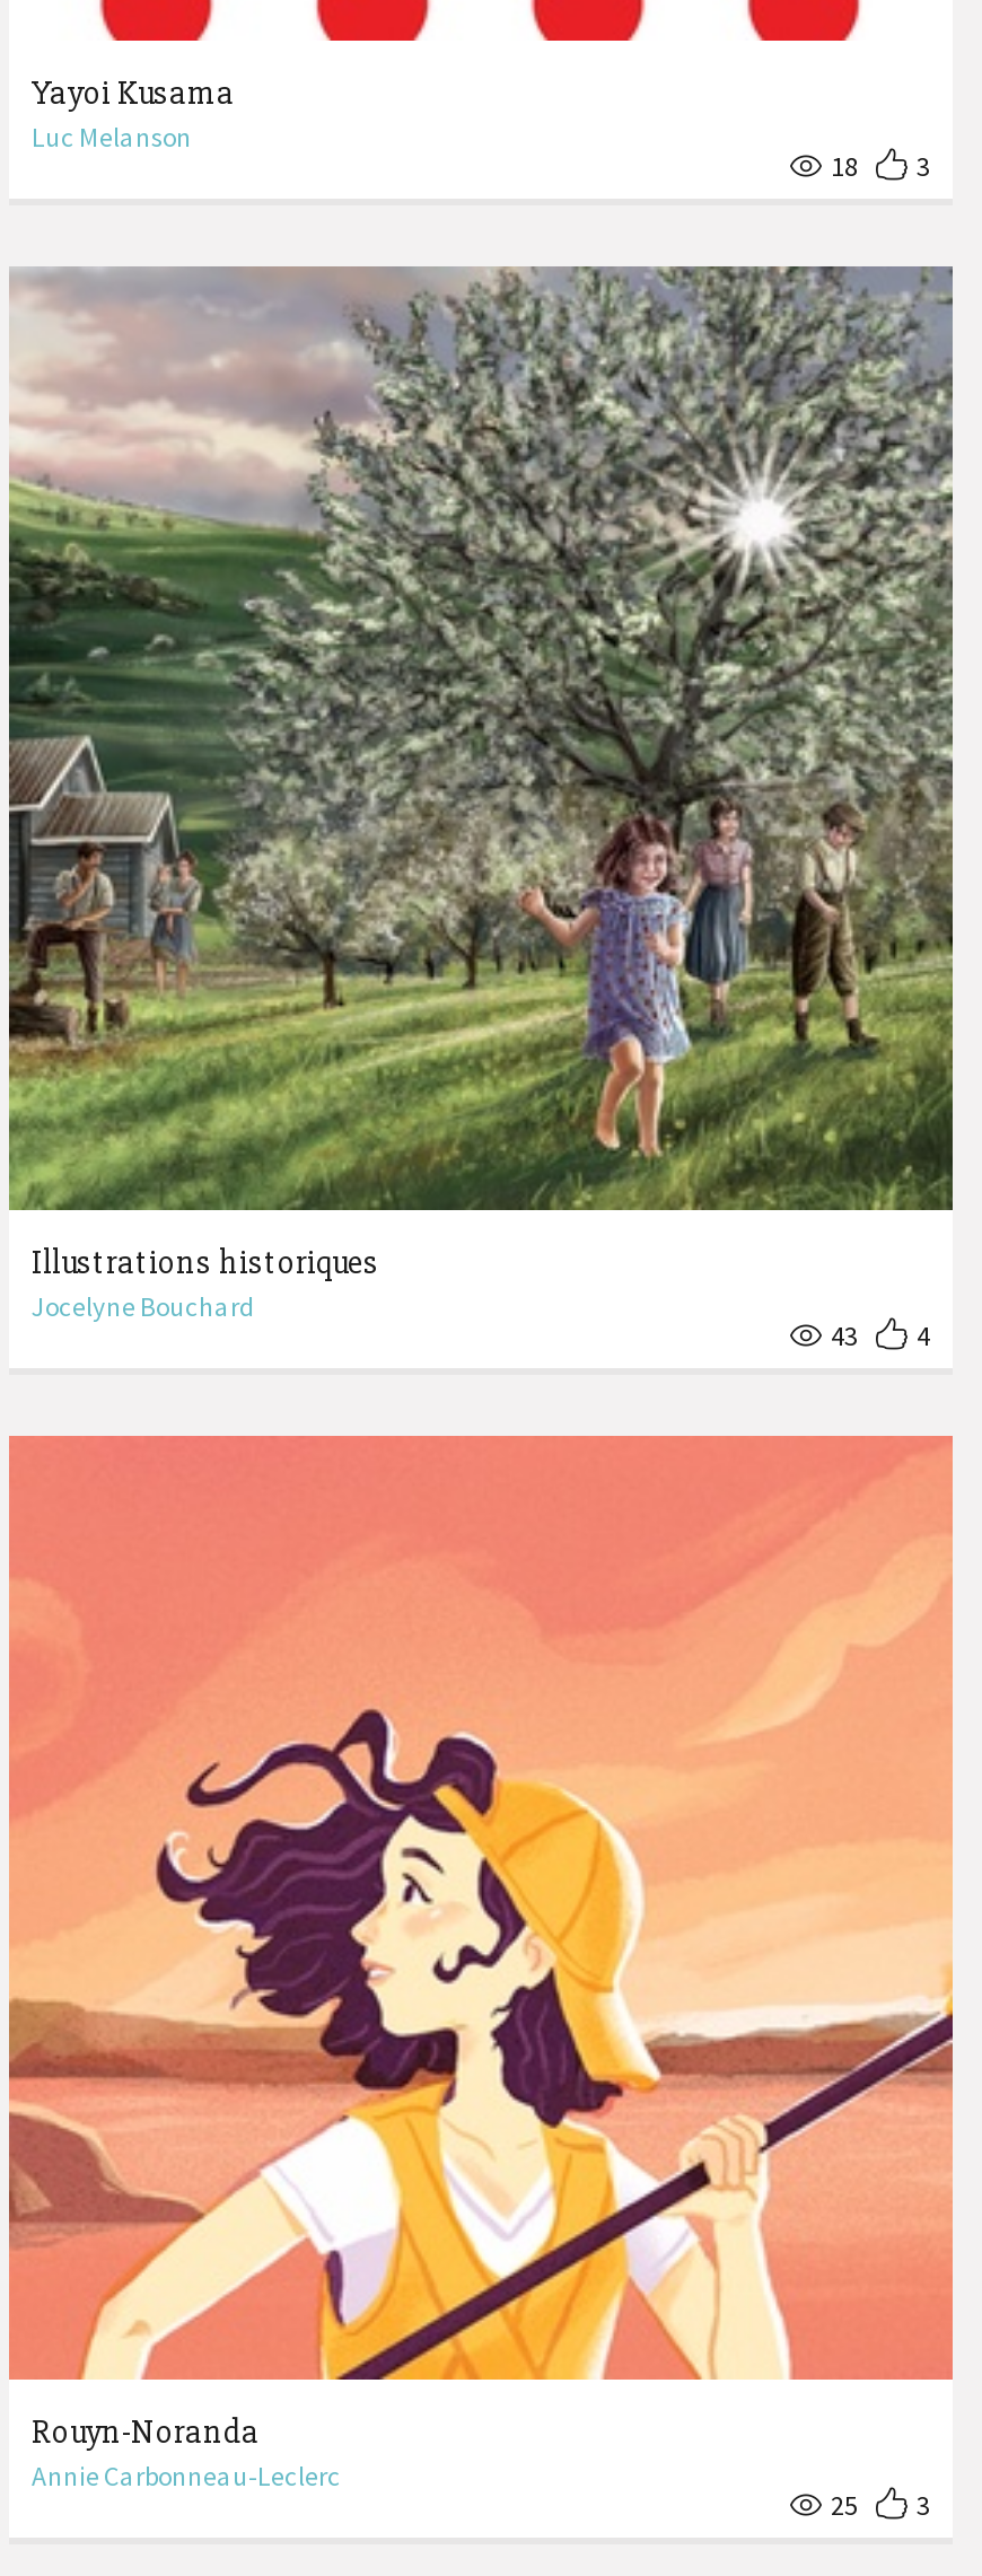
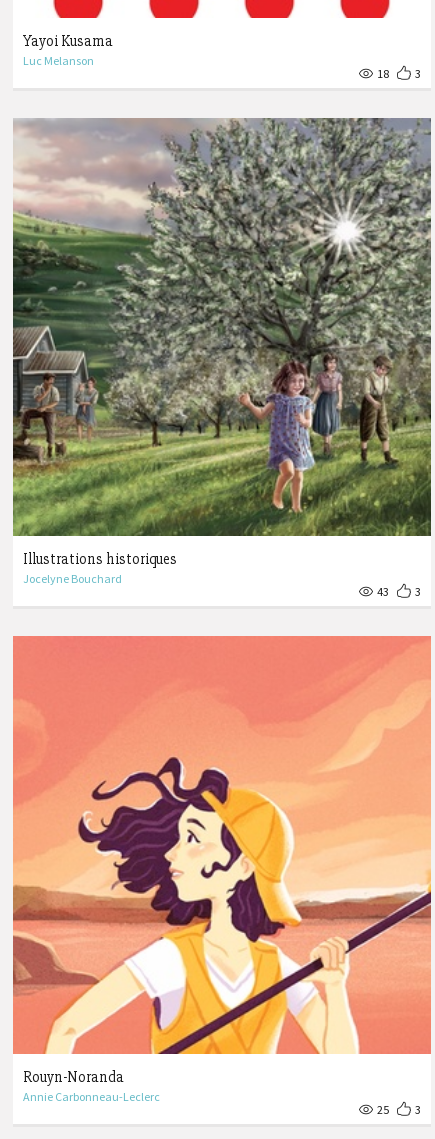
[826,1317,930,1351] 43 4 -> [375,583,421,598] 43 3

